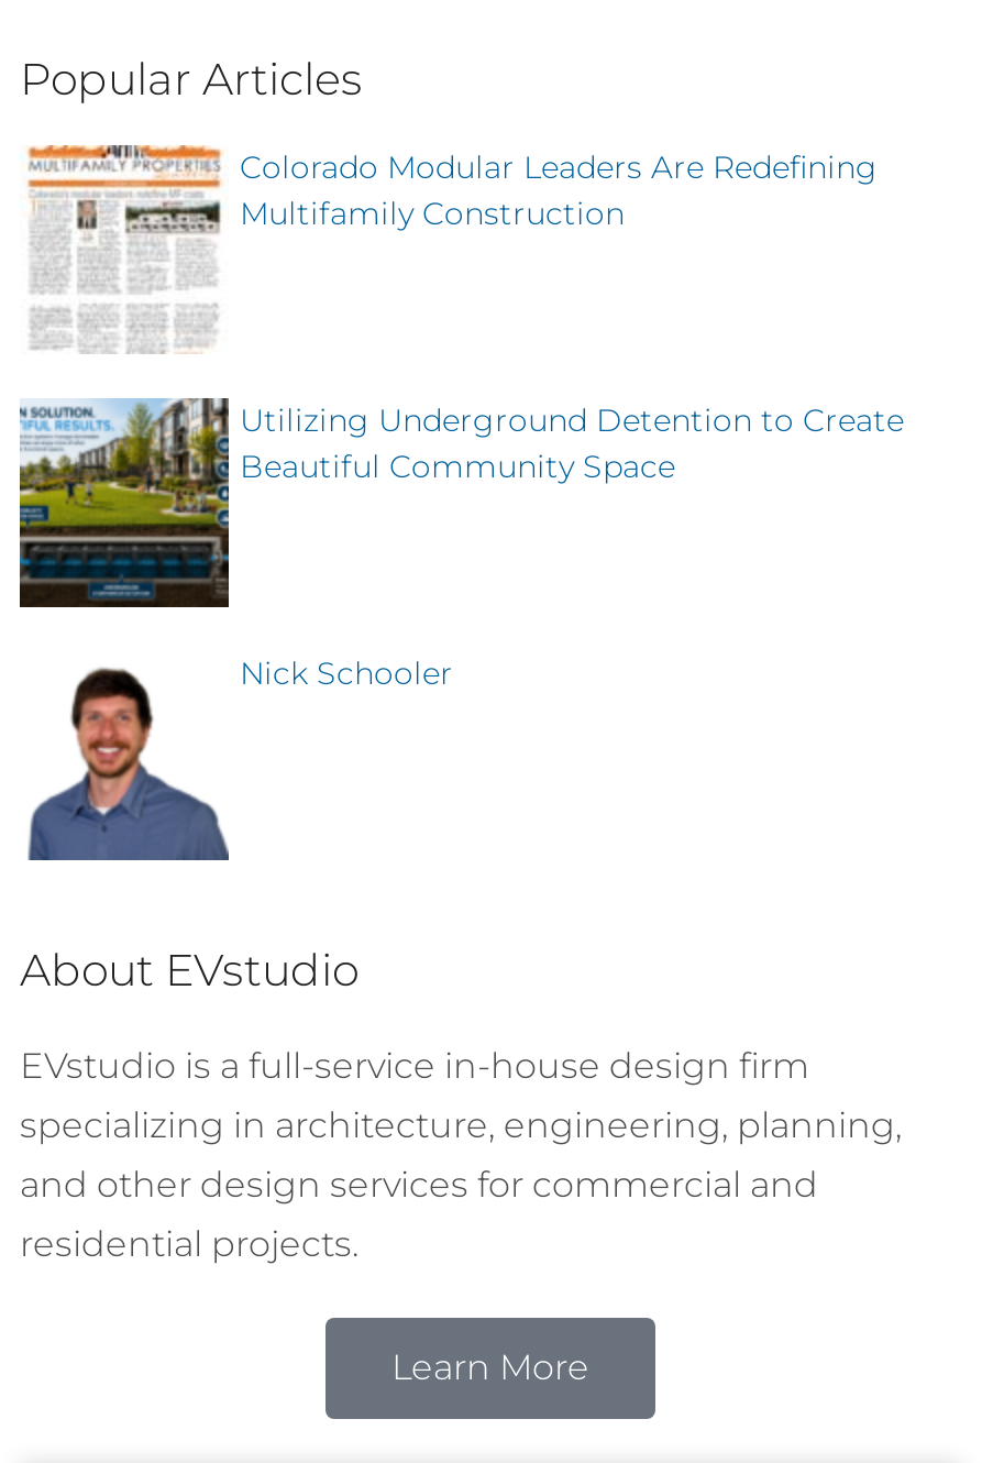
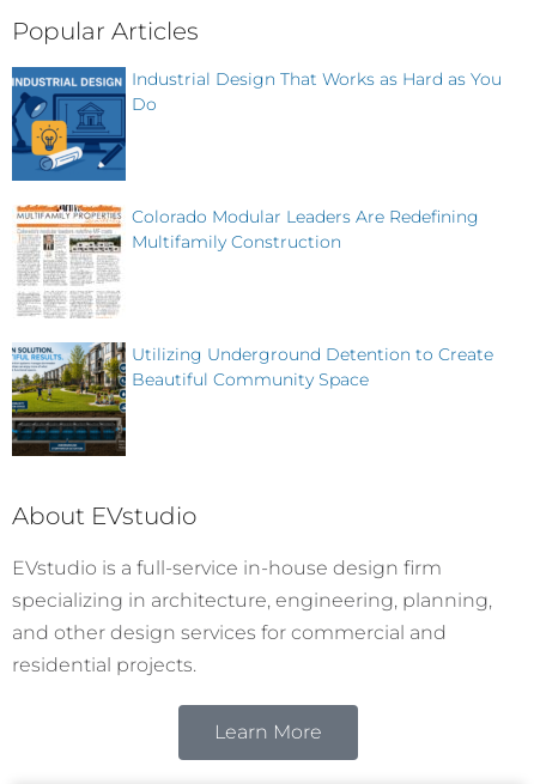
none -> [11,66,502,182] [image] | Industrial Design That Works as Hard as You | Do
moved [18,141,904,487] -> [11,202,493,391]: [image] | Colorado Modular Leaders Are Redefining | Multifamily Construction | Utilizing Underground Detention to Create | Beautiful Community Space
moved [15,394,233,605] -> [10,340,128,455]: [image]
[26,654,453,862] [image] | Nick Schooler -> none

